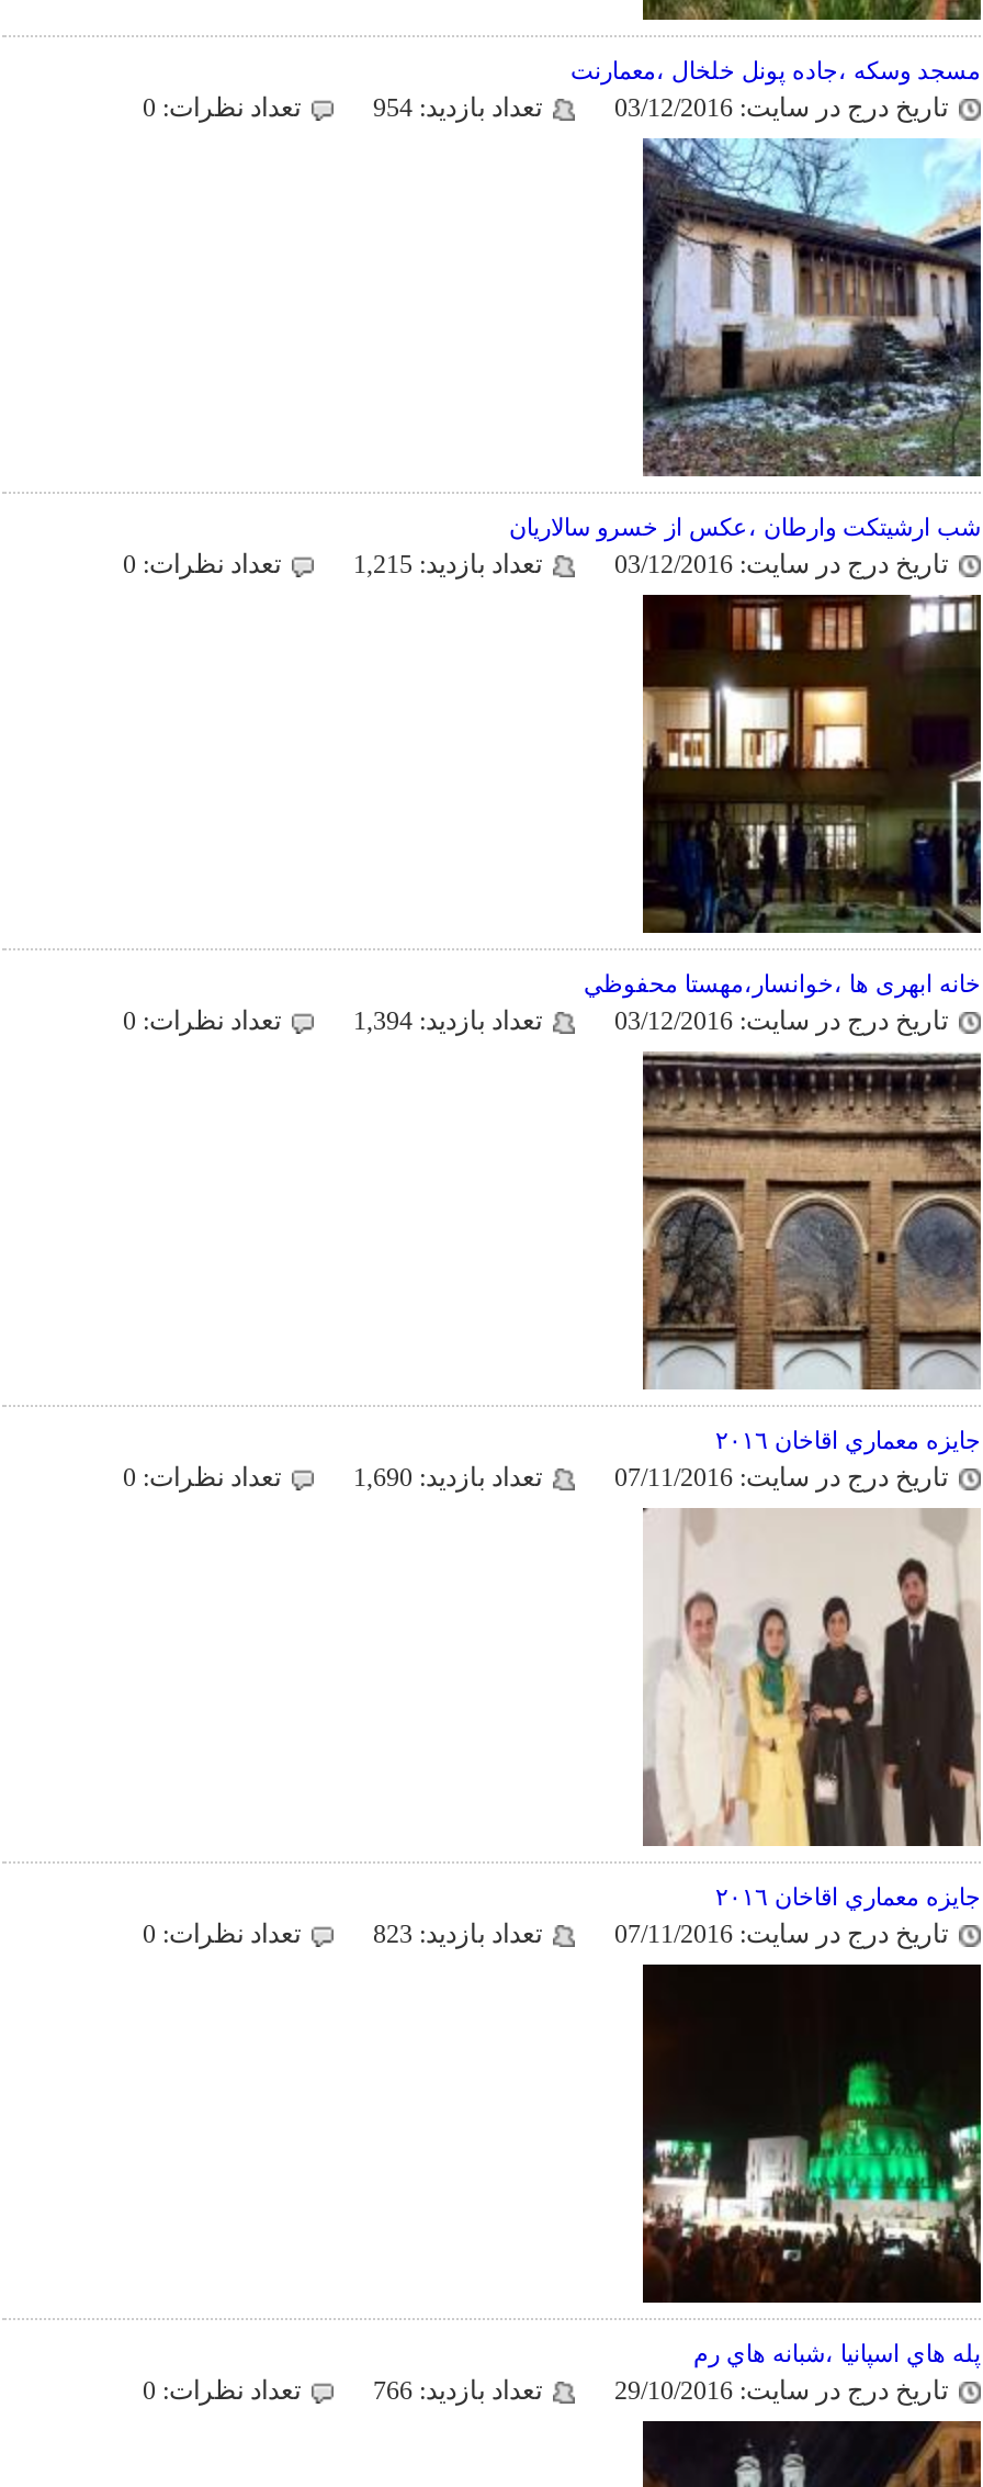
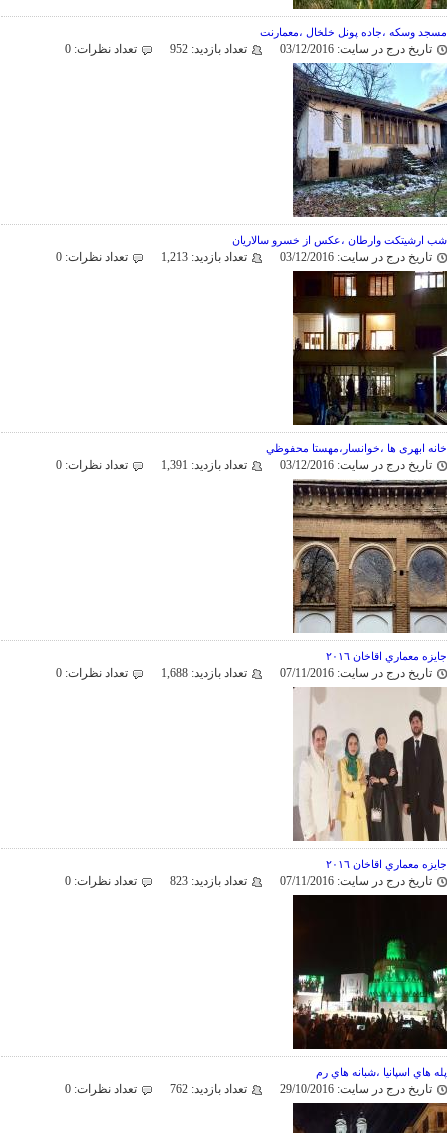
[373,91,542,122] تعداد بازدید: 954 -> [170,41,247,55] تعداد بازدید: 952
[353,548,542,578] تعداد بازدید: 1,215 -> [161,249,247,263] تعداد بازدید: 1,213
[353,1004,542,1035] تعداد بازدید: 1,394 -> [161,457,247,471] تعداد بازدید: 1,391
[353,1461,542,1492] تعداد بازدید: 1,690 -> [161,665,247,679] تعداد بازدید: 1,688
[373,2374,542,2405] تعداد بازدید: 766 -> [170,1081,247,1095] تعداد بازدید: 762

